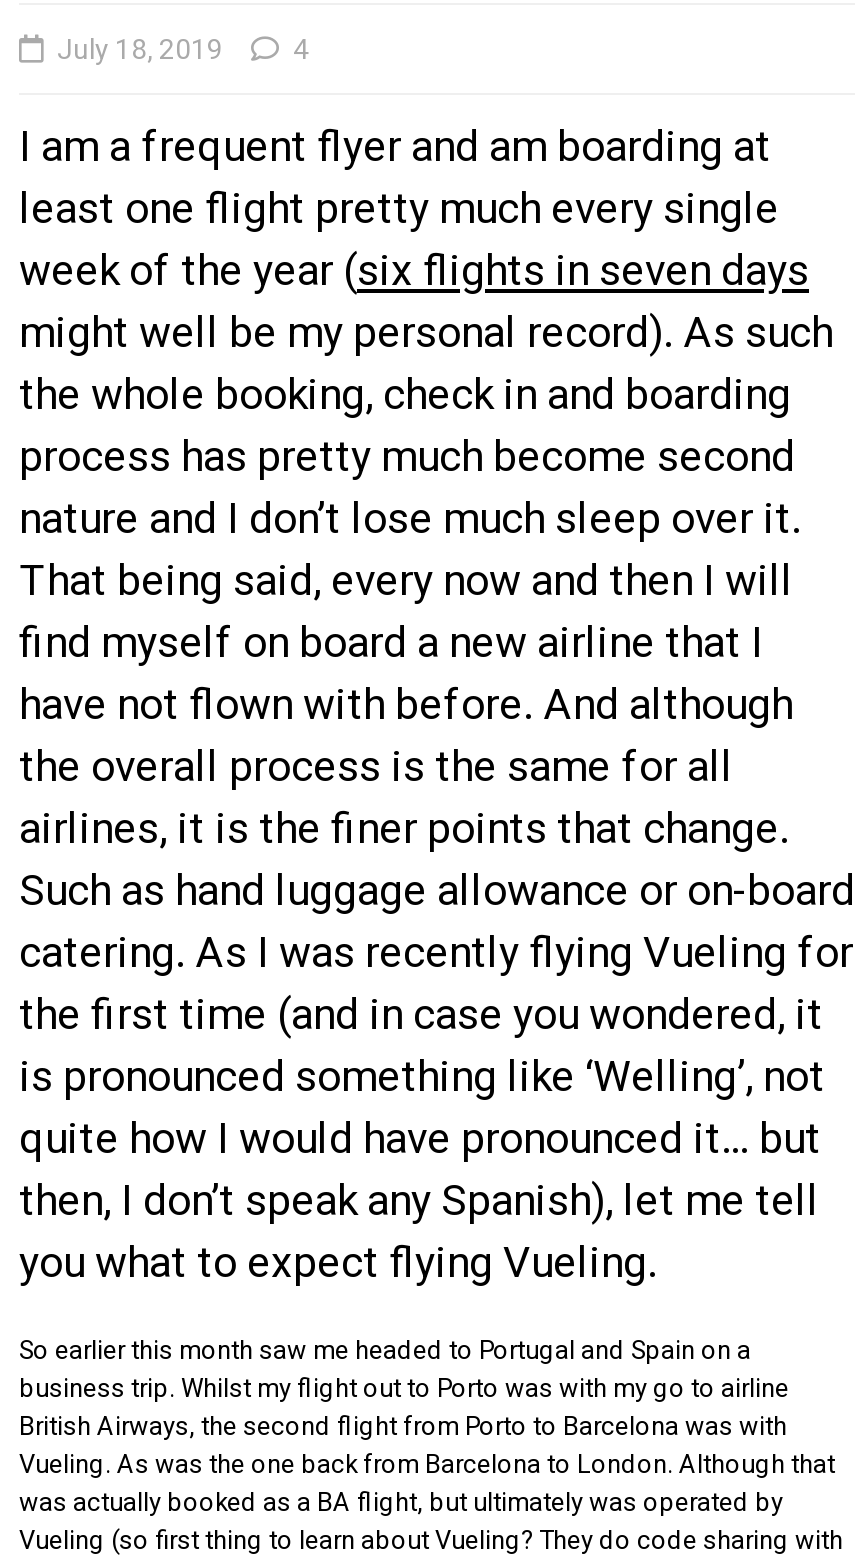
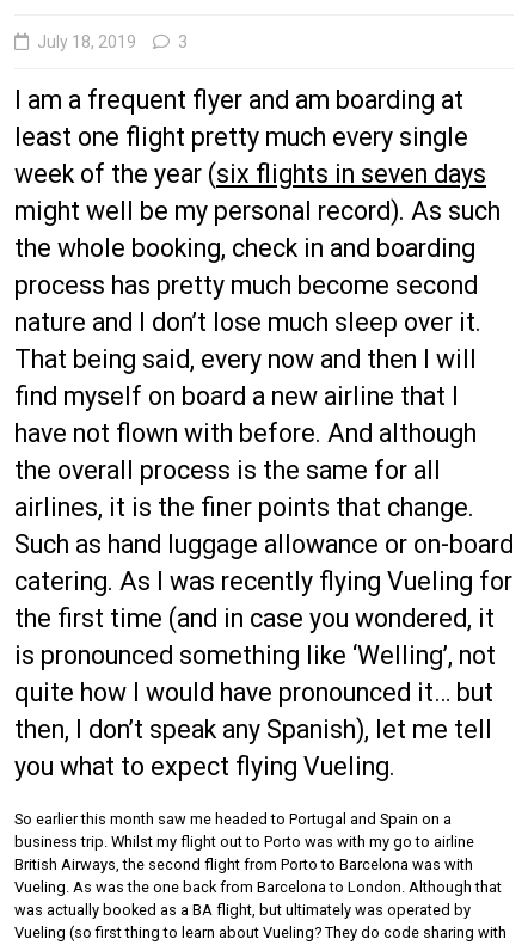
[293,33,309,65] 4 -> [178,32,188,51] 3

